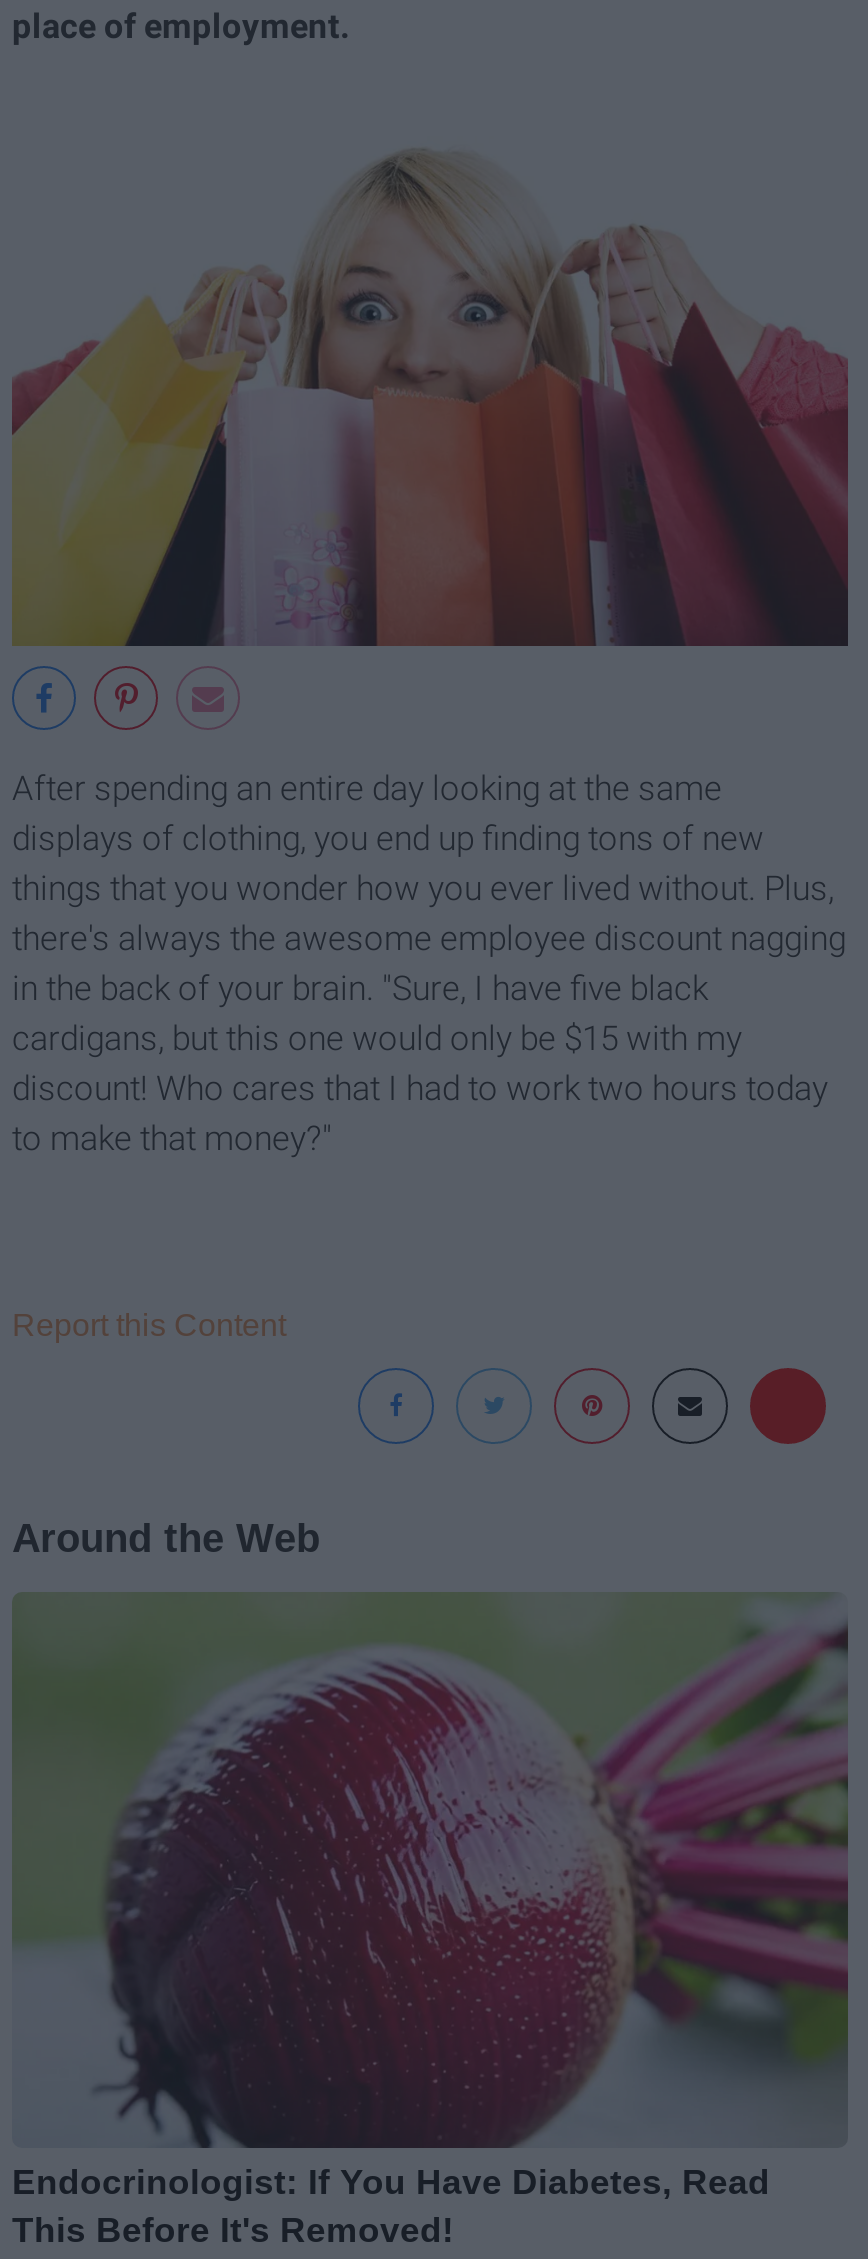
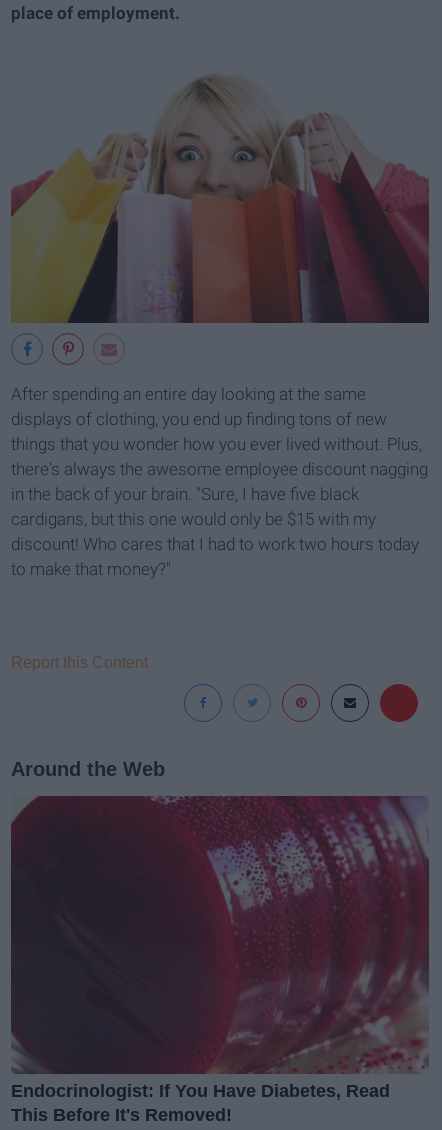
[12,1592,850,2150] [image] -> [10,795,430,1075] [image]

